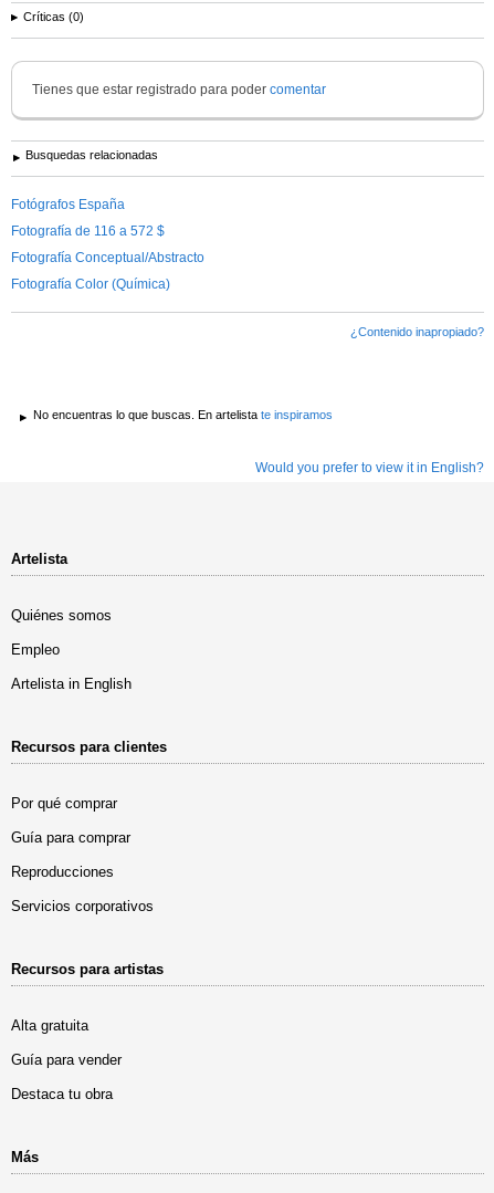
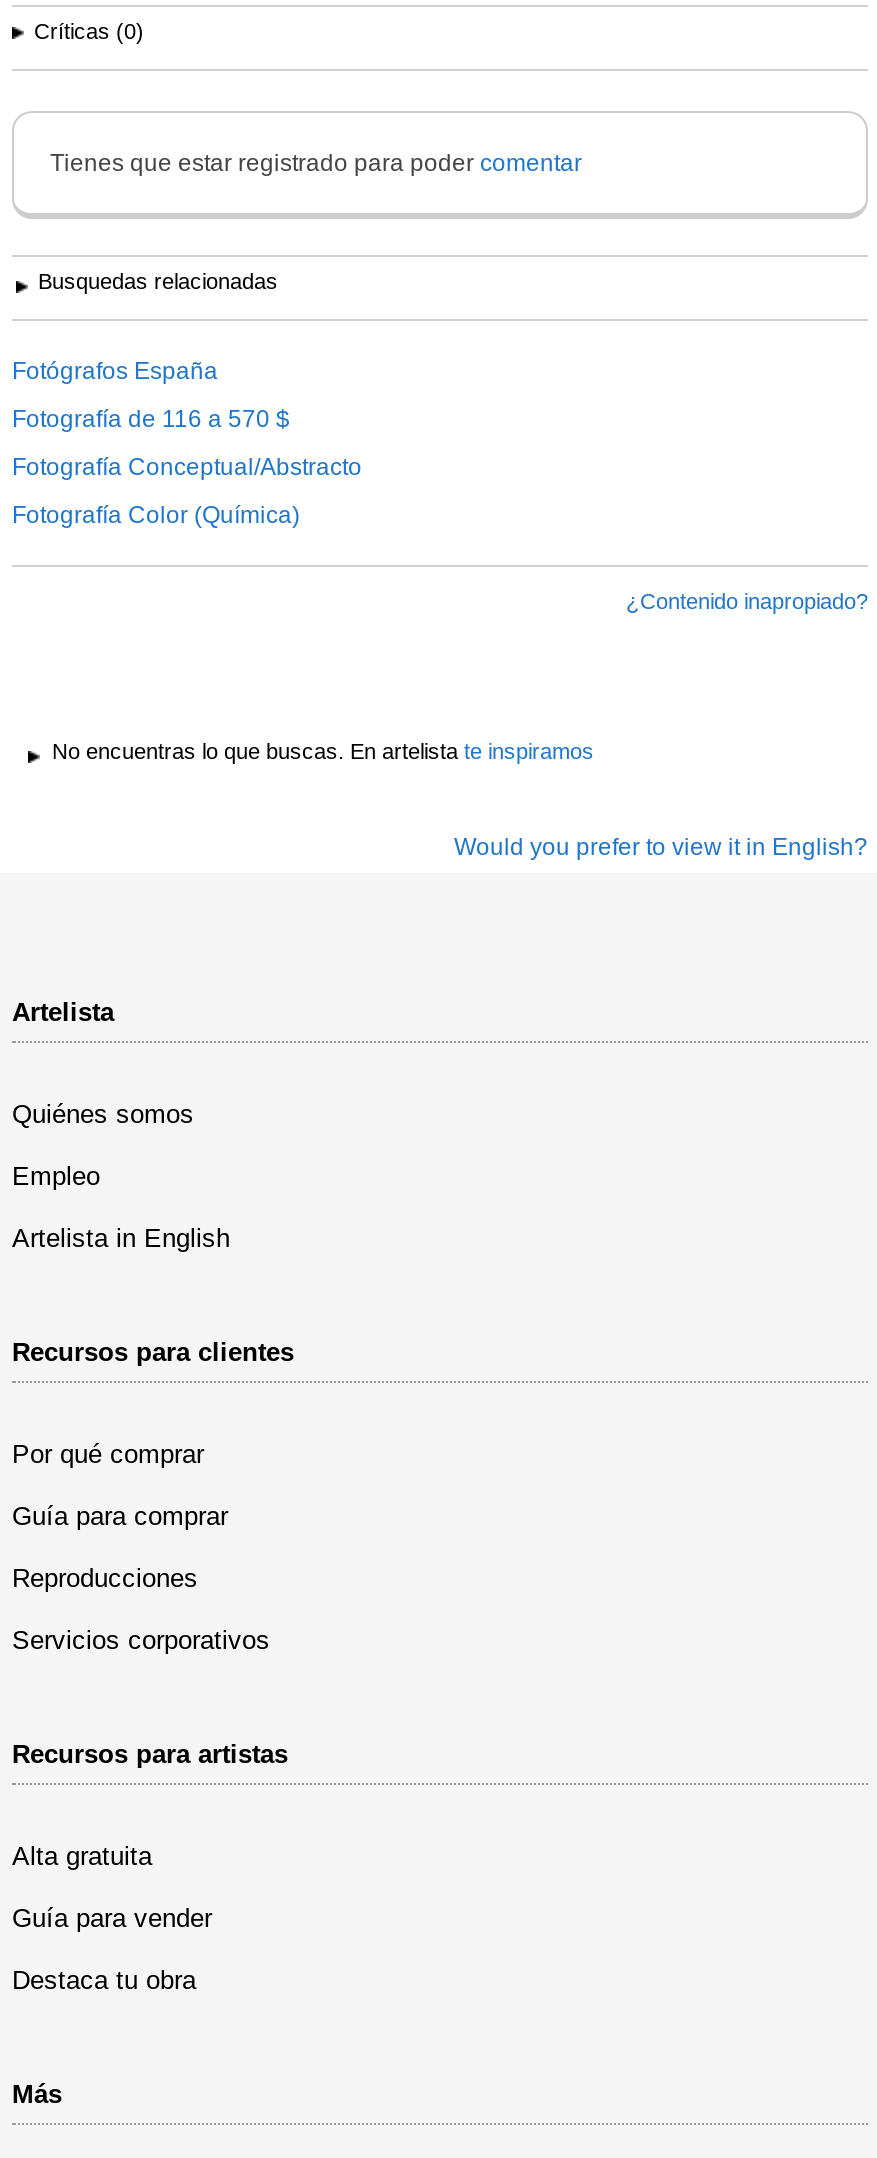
[11,223,165,239] Fotografía de 116 a 572 $ -> [12,405,290,433] Fotografía de 116 a 570 $

